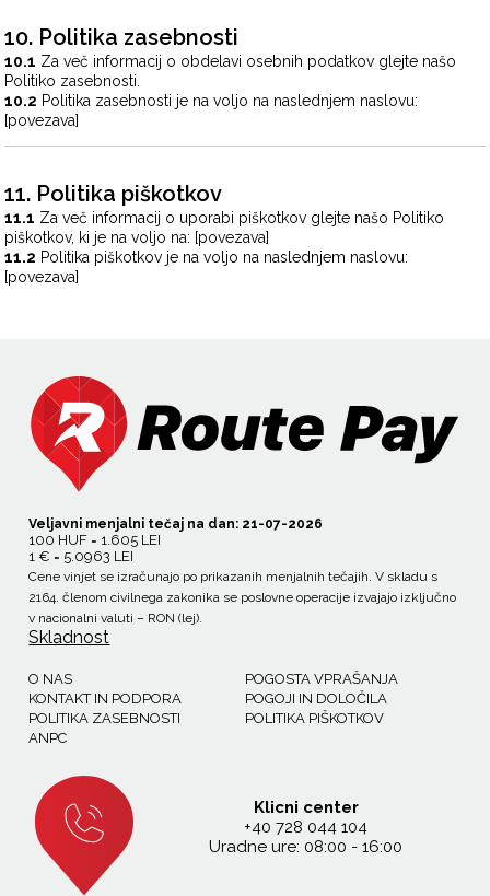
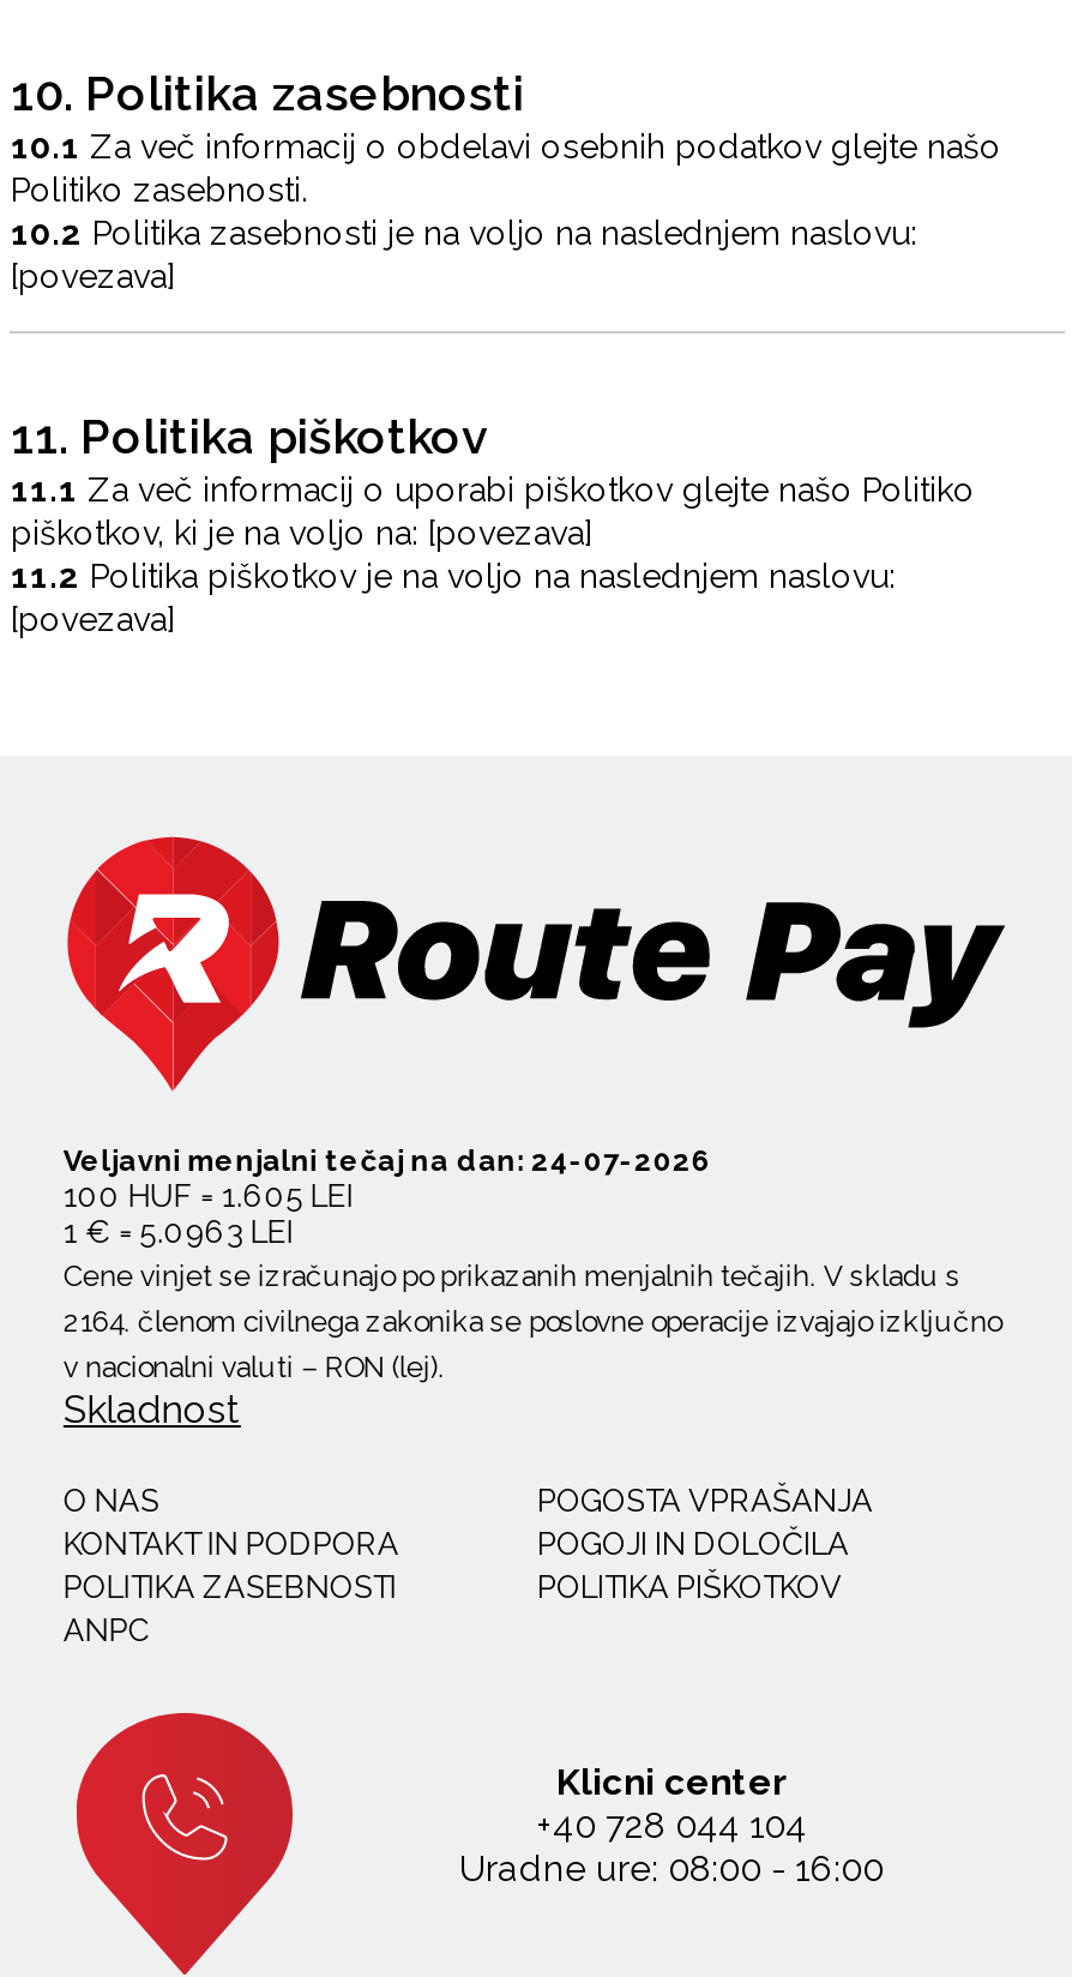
[29,517,323,532] Veljavni menjalni tečaj na dan: 21-07-2026 -> [63,1145,711,1179] Veljavni menjalni tečaj na dan: 24-07-2026

